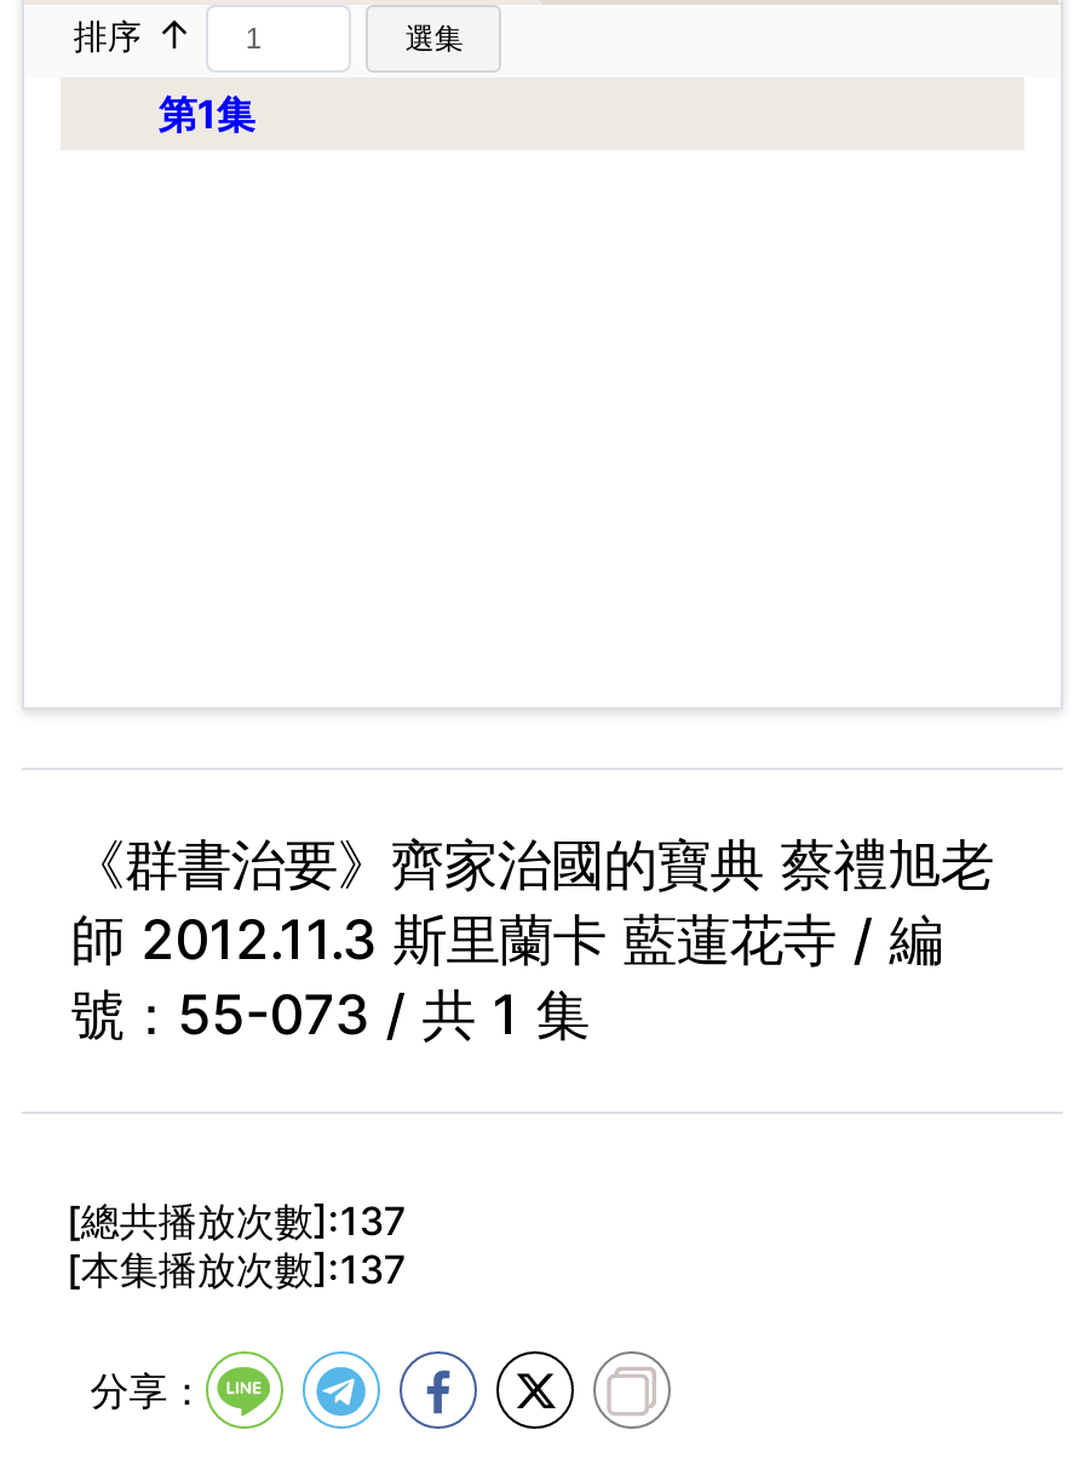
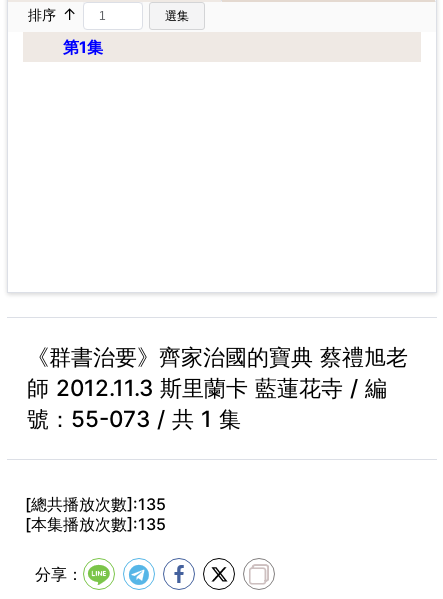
[66,1198,405,1246] [總共播放次數]:137 -> [25,494,166,514] [總共播放次數]:135
[66,1246,405,1294] [本集播放次數]:137 -> [25,514,166,534] [本集播放次數]:135

